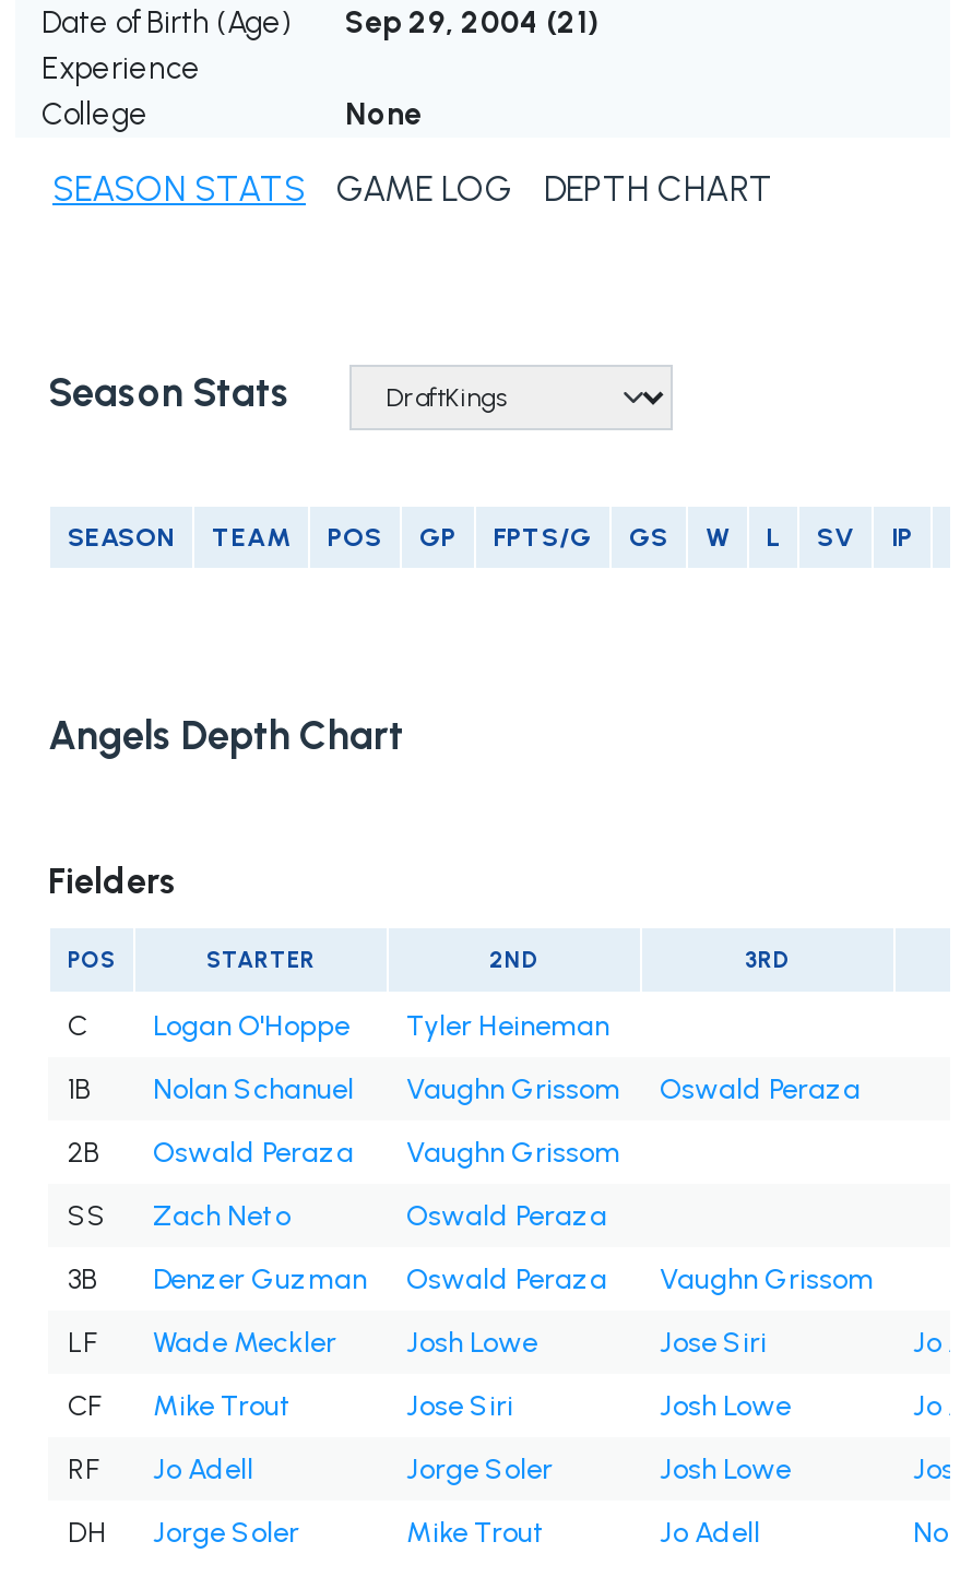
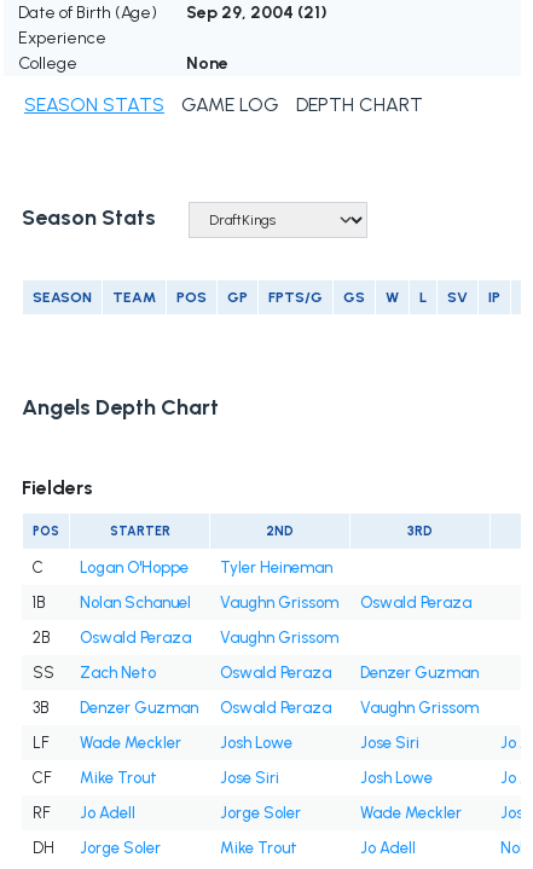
none -> [360,664,479,682] Denzer Guzman
[660,1453,791,1486] Josh Lowe -> [360,804,462,822] Wade Meckler

